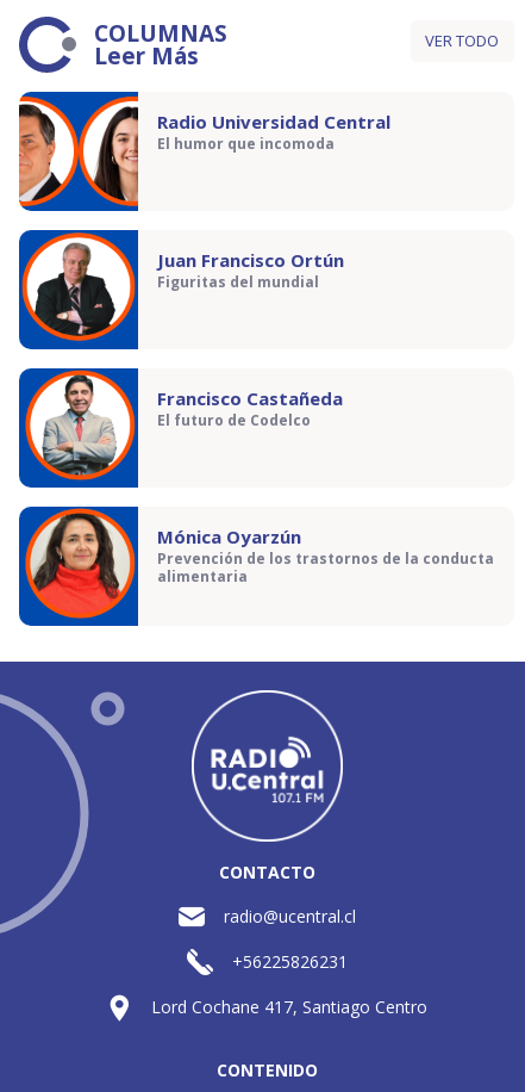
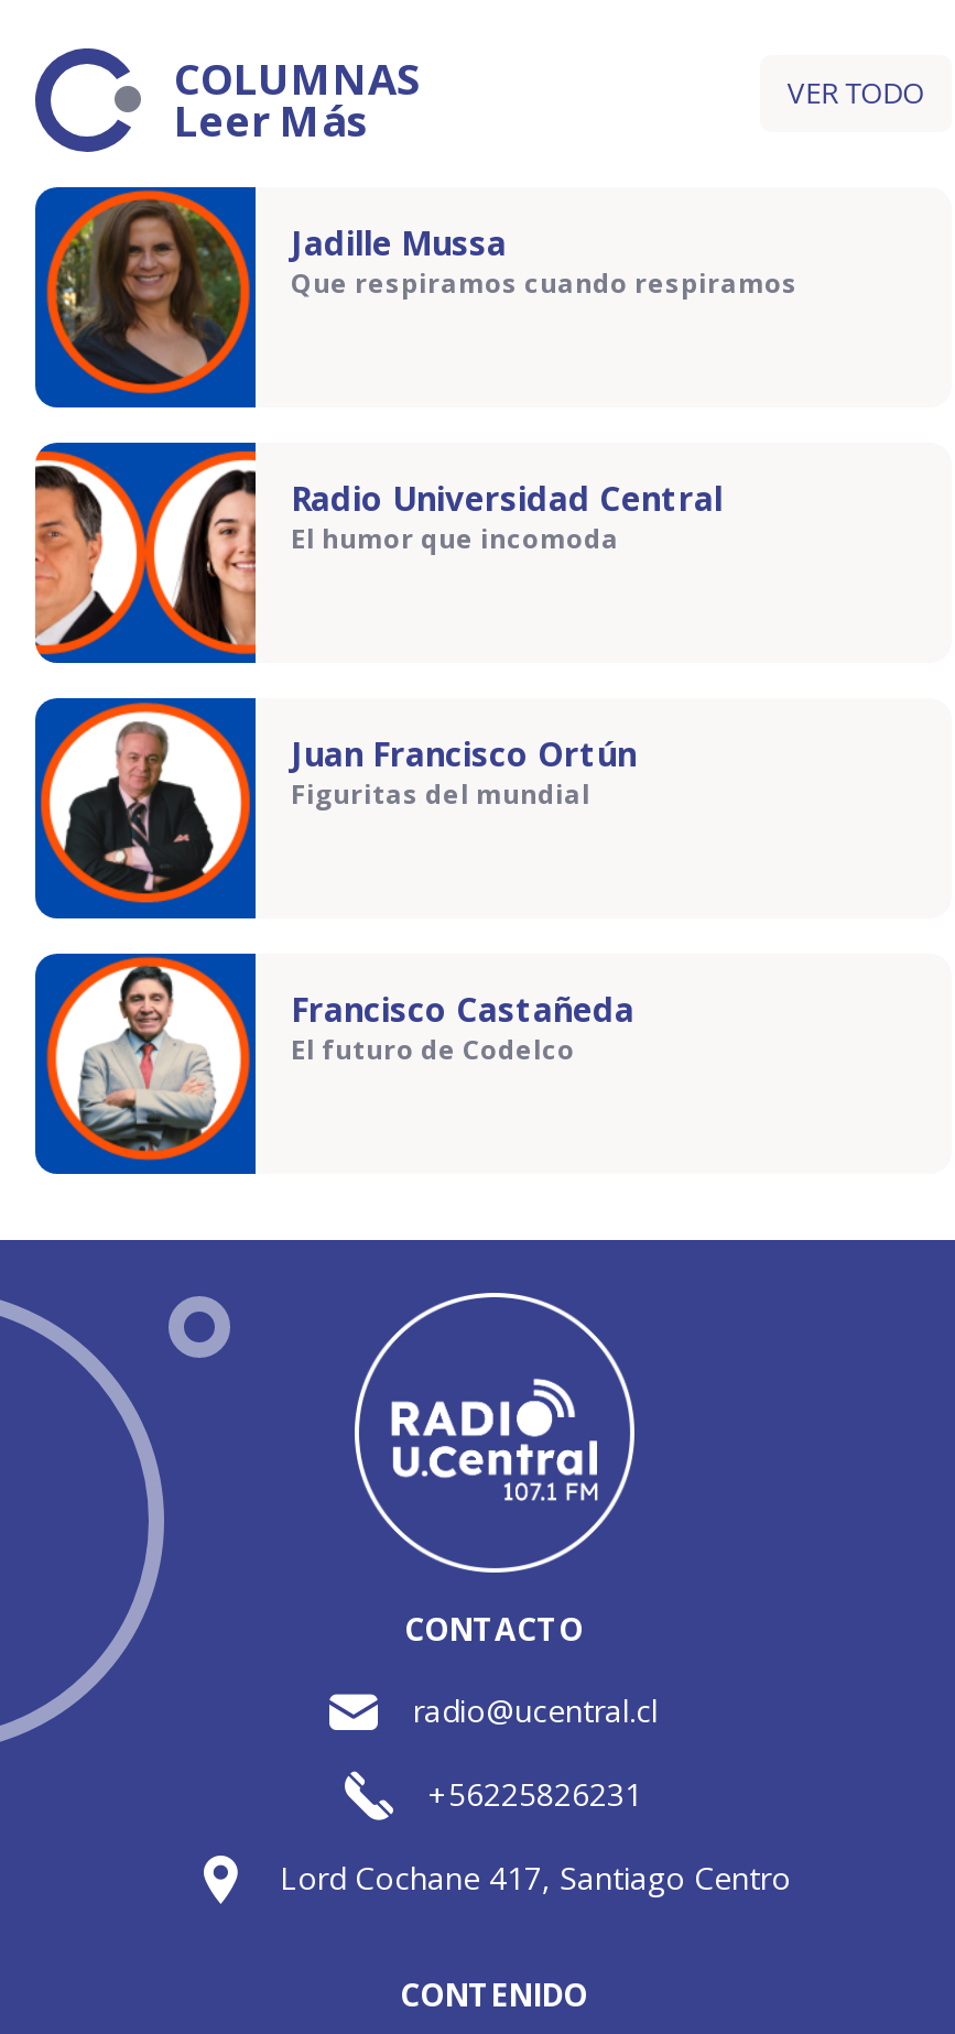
none -> [33,187,797,401] [image] | Jadille Mussa | Que respiramos cuando respiramos
moved [17,94,390,431] -> [31,447,723,1069]: [image] | Radio Universidad Central | El humor que incomoda | Juan Francisco Ortún | Figuritas del mundial | Francisco Castañeda | El futuro de Codelco
[31,513,494,613] [image] | Mónica Oyarzún | Prevención de los trastornos de la conducta | alimentaria -> none

